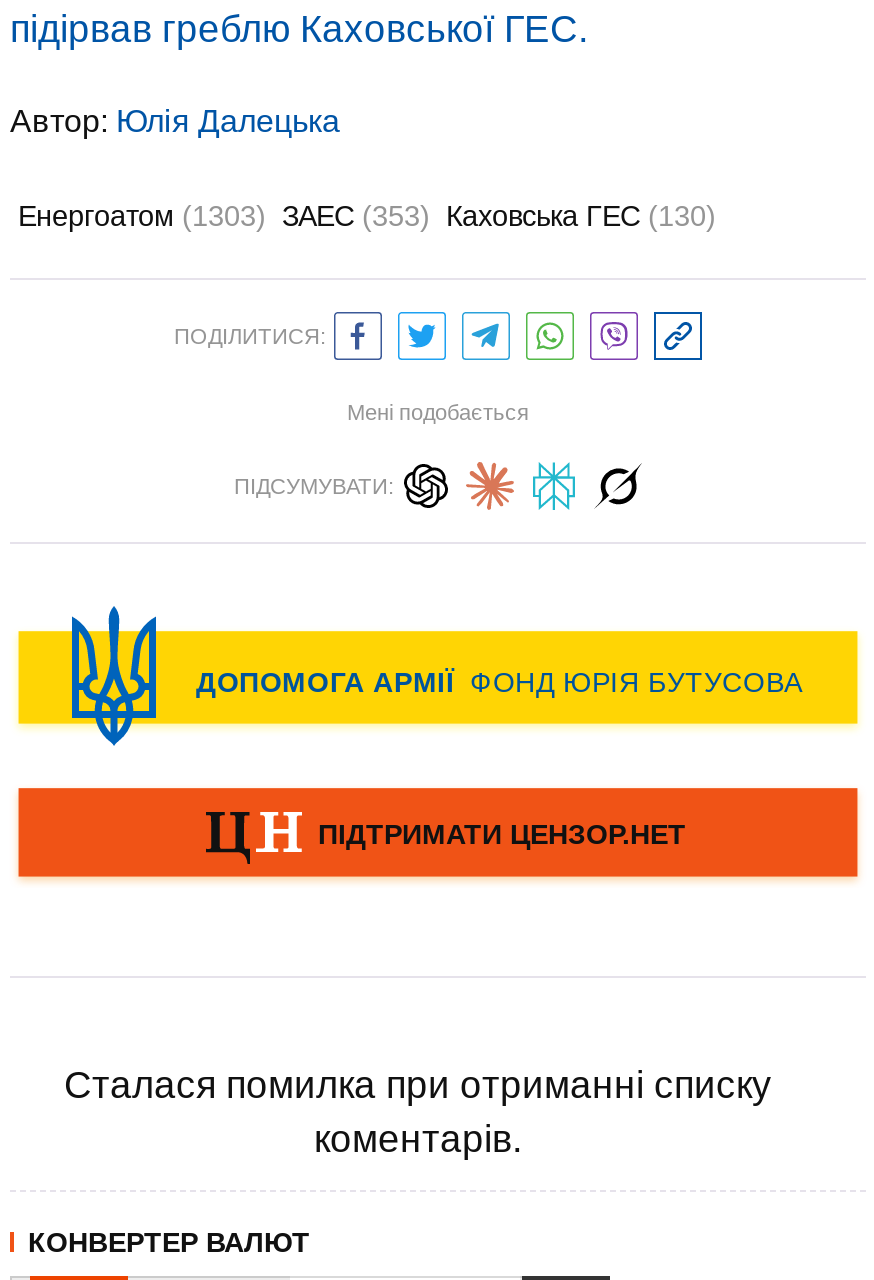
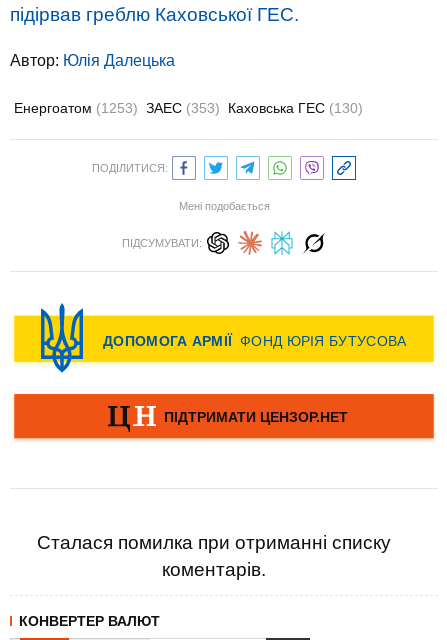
[18,200,716,232] Енергоатом (1303) ЗАЕС (353) Каховська ГЕС (130) -> [14,100,363,116] Енергоатом (1253) ЗАЕС (353) Каховська ГЕС (130)

